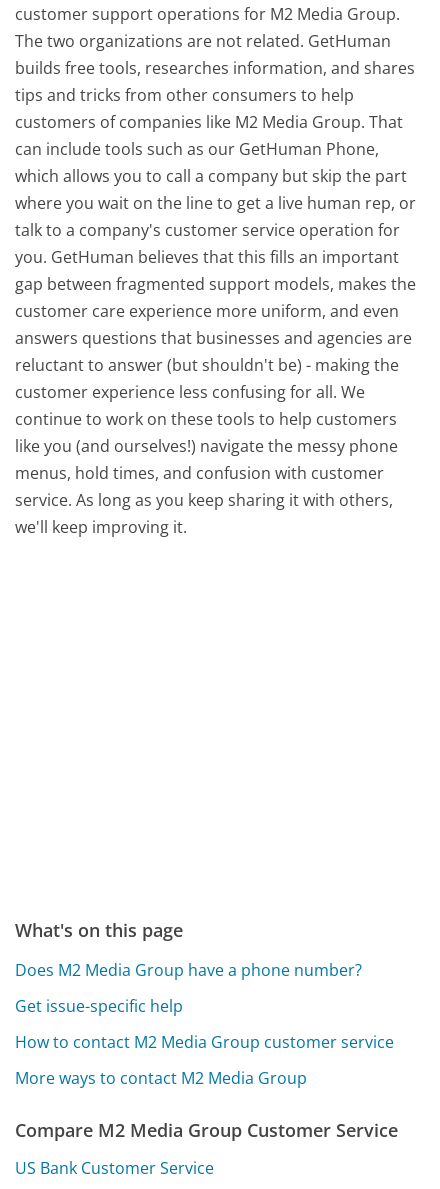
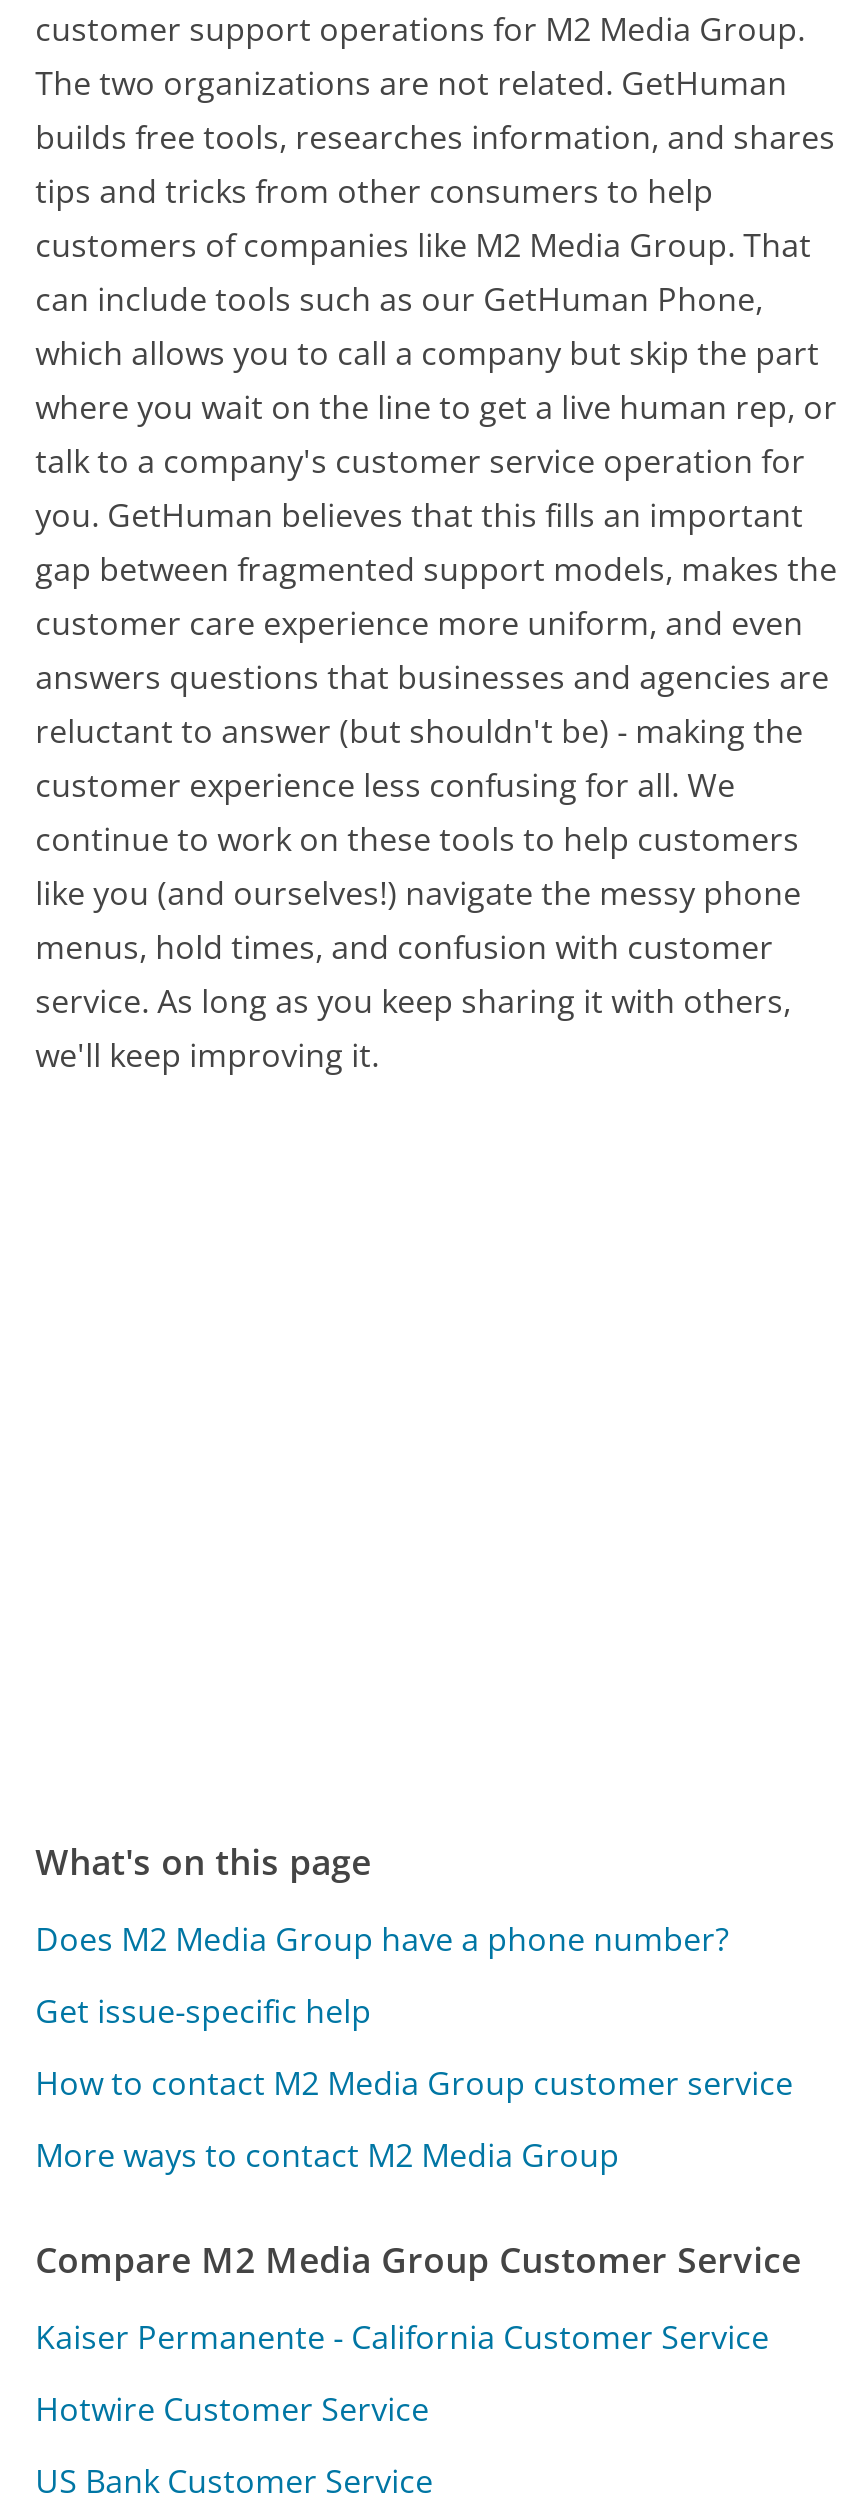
none -> [35,2315,769,2431] Kaiser Permanente - California Customer Service | Hotwire Customer Service

